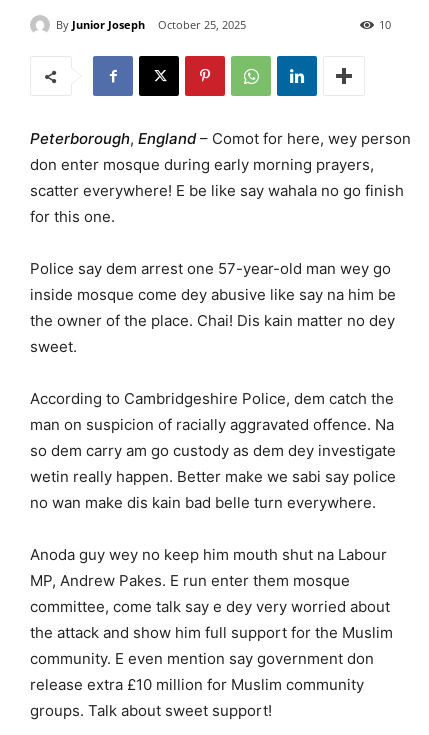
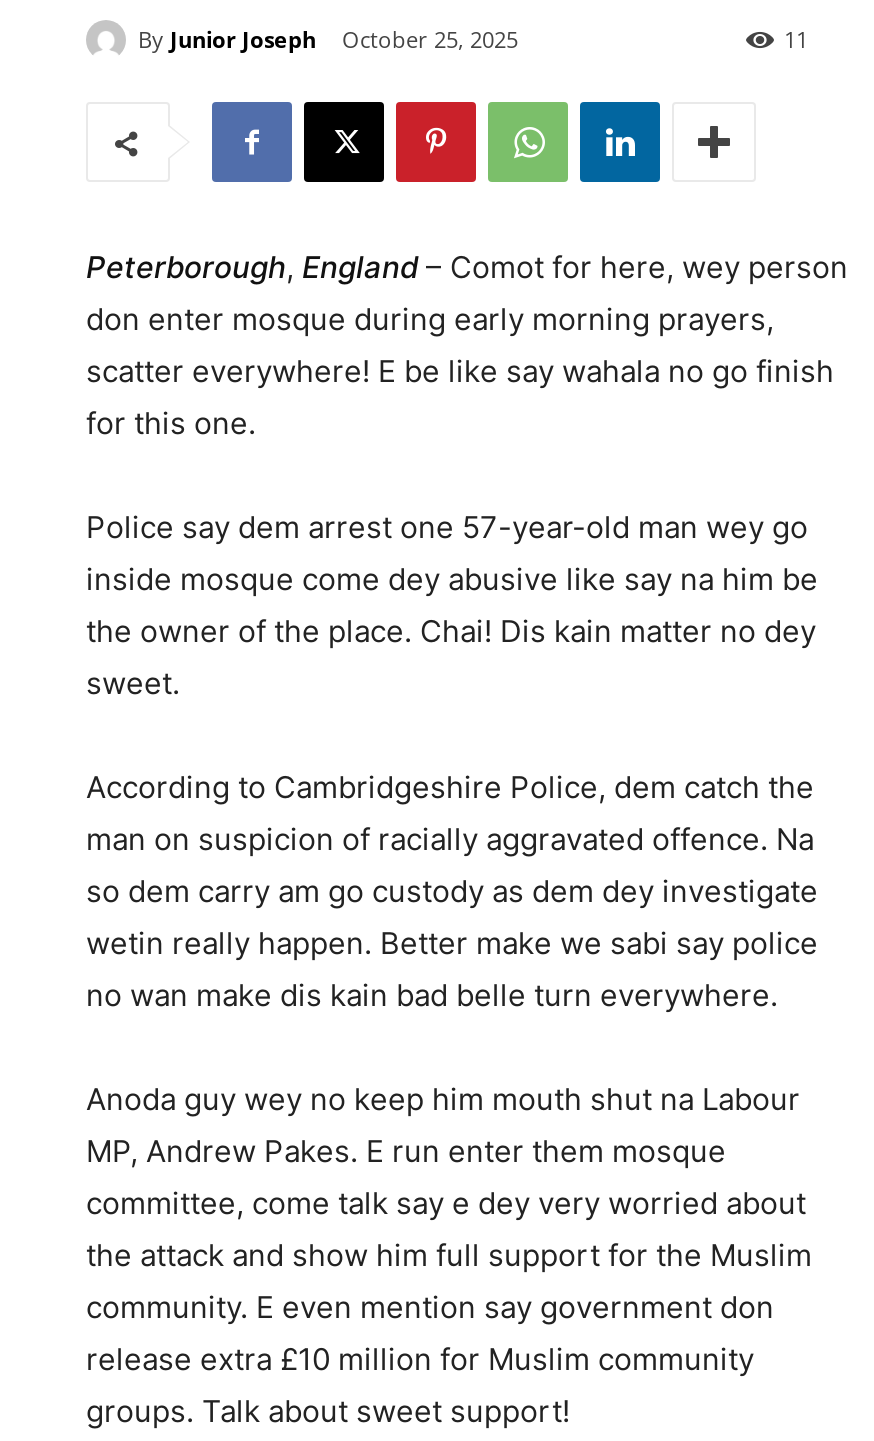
[379,17,391,32] 10 -> [784,24,808,54] 11

